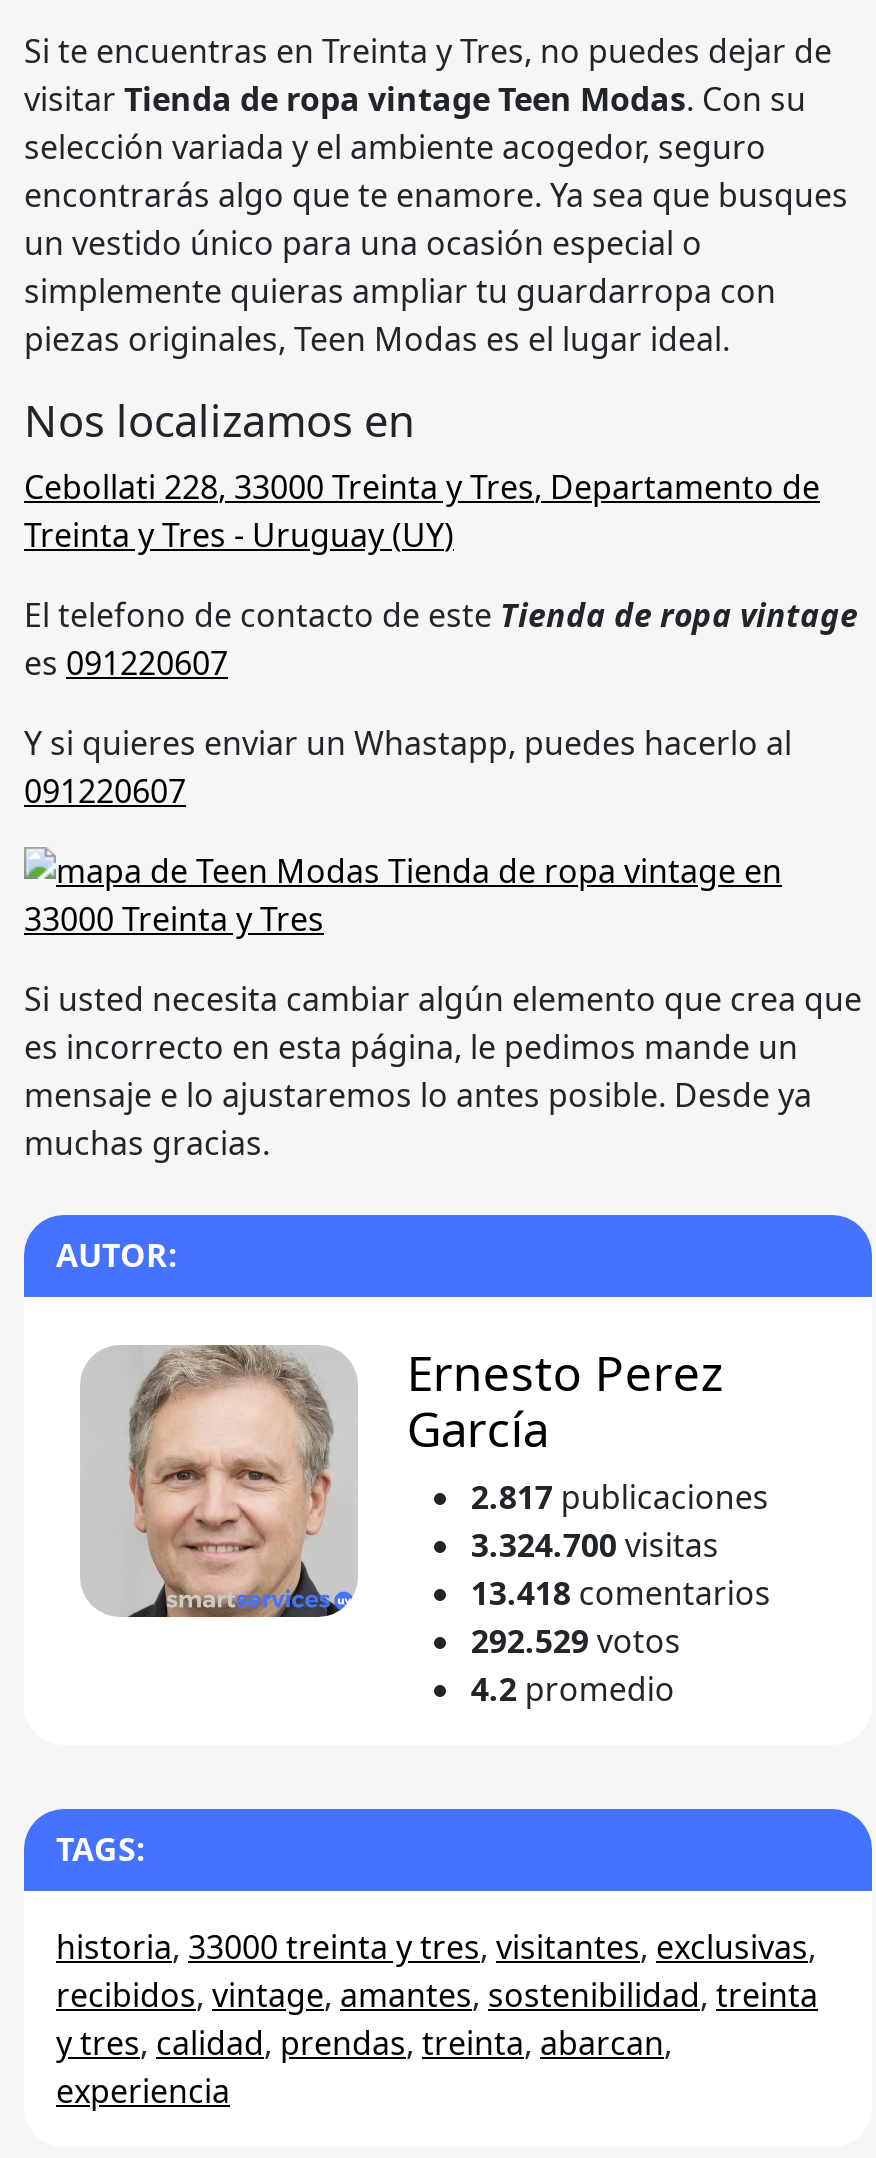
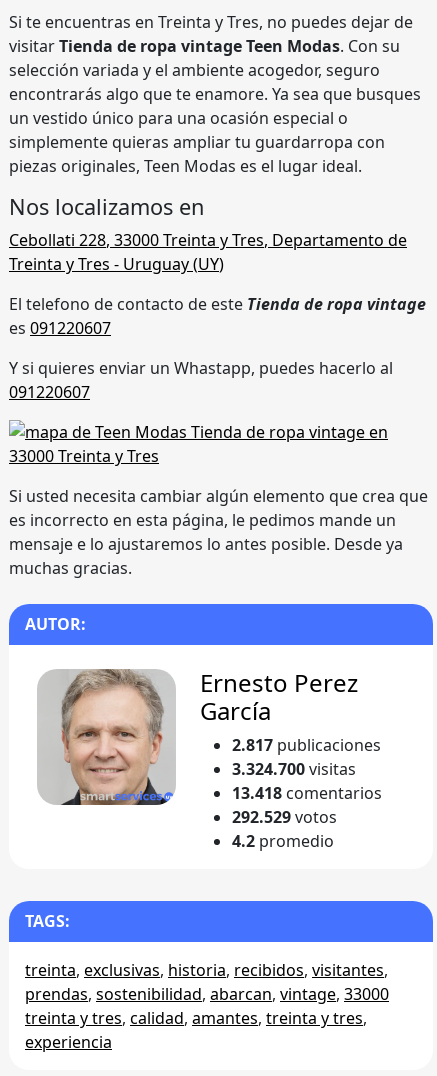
[56,1924,818,2064] historia, 33000 treinta y tres, visitantes, exclusivas, | recibidos, vintage, amantes, sostenibilidad, treinta | y tres, calidad, prendas, treinta, abarcan, -> [25,959,389,1029] treinta, exclusivas, historia, recibidos, visitantes, | prendas, sostenibilidad, abarcan, vintage, 33000 | treinta y tres, calidad, amantes, treinta y tres,

